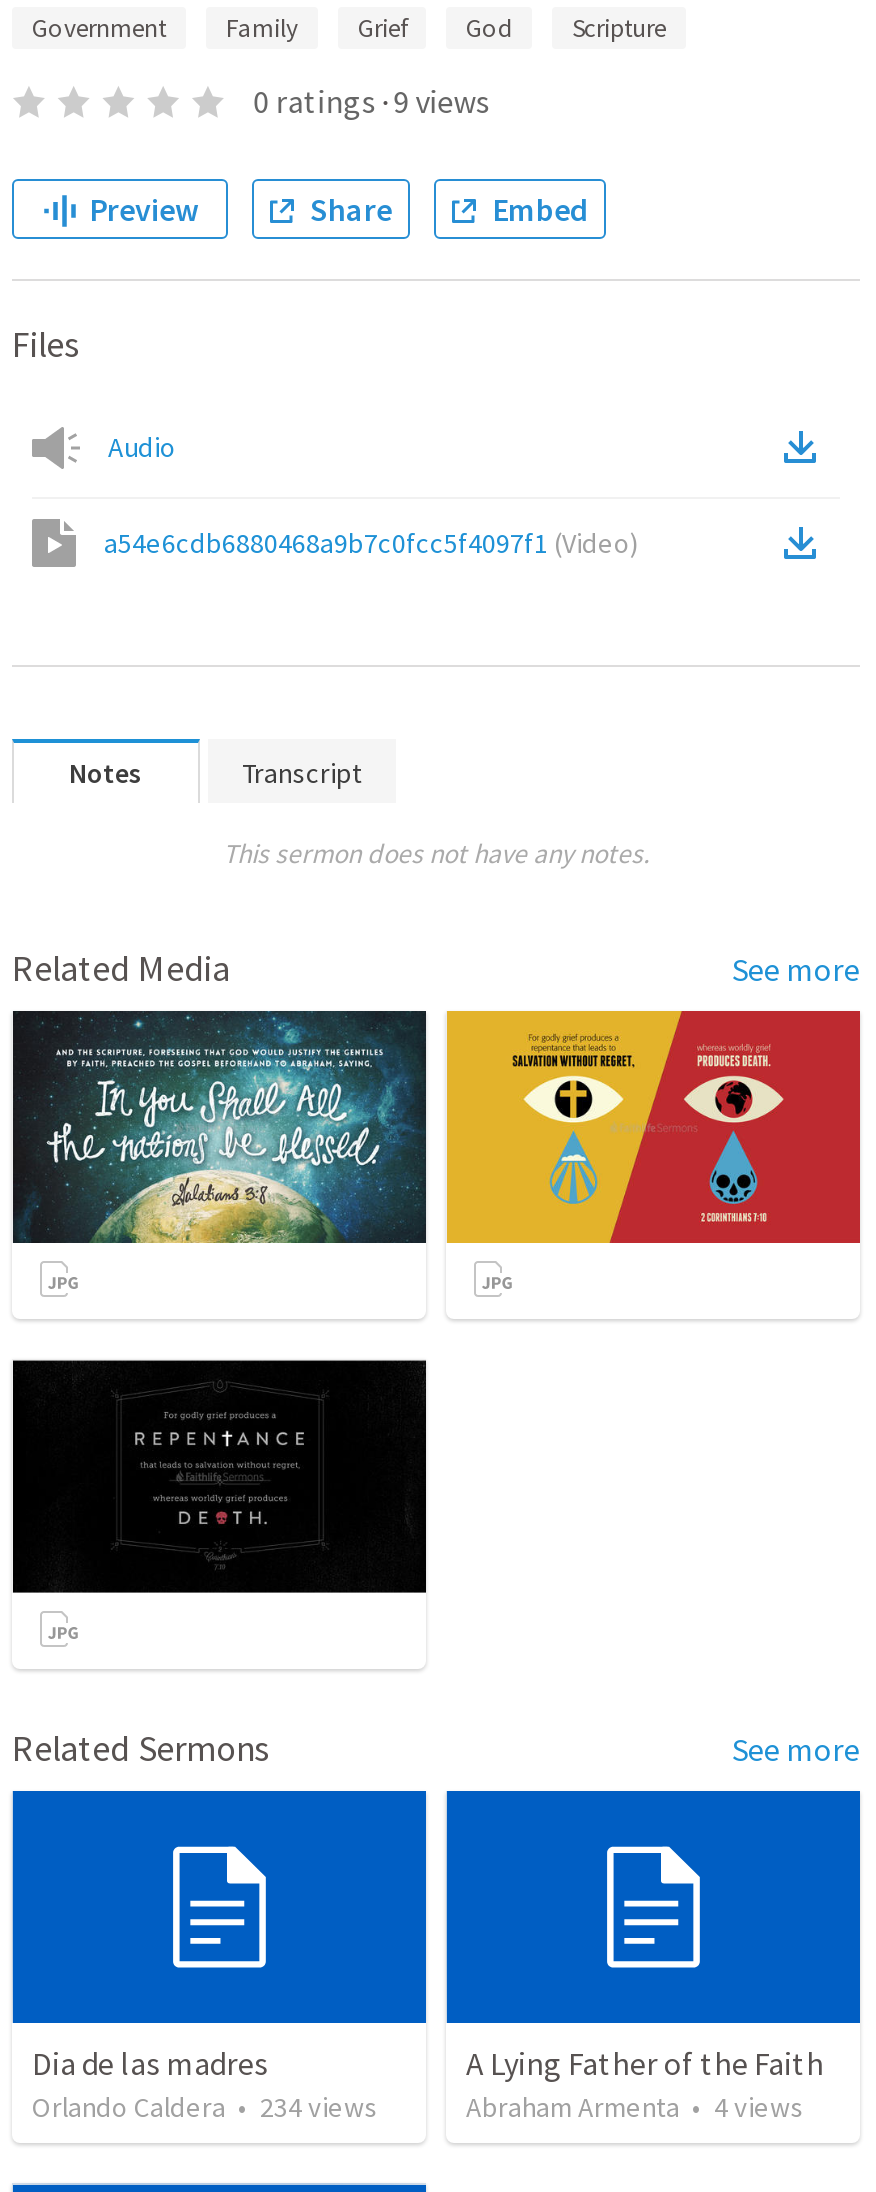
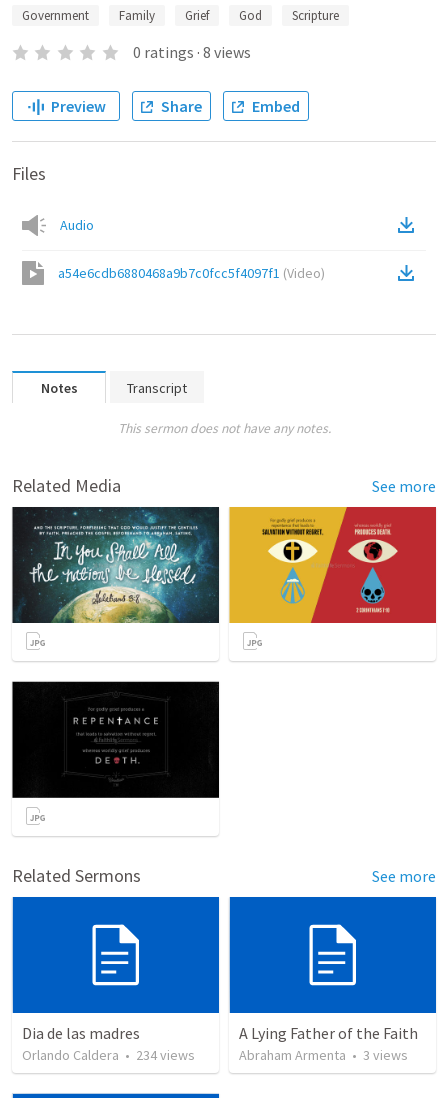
[253,81,489,121] 0 ratings · 9 views -> [133,42,251,62] 0 ratings · 8 views
[466,2090,804,2126] Abraham Armenta • 4 views -> [239,1046,408,1064] Abraham Armenta • 3 views

